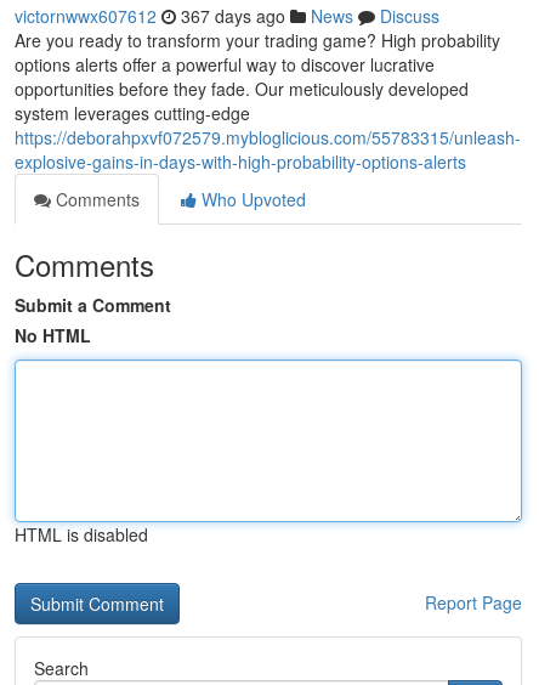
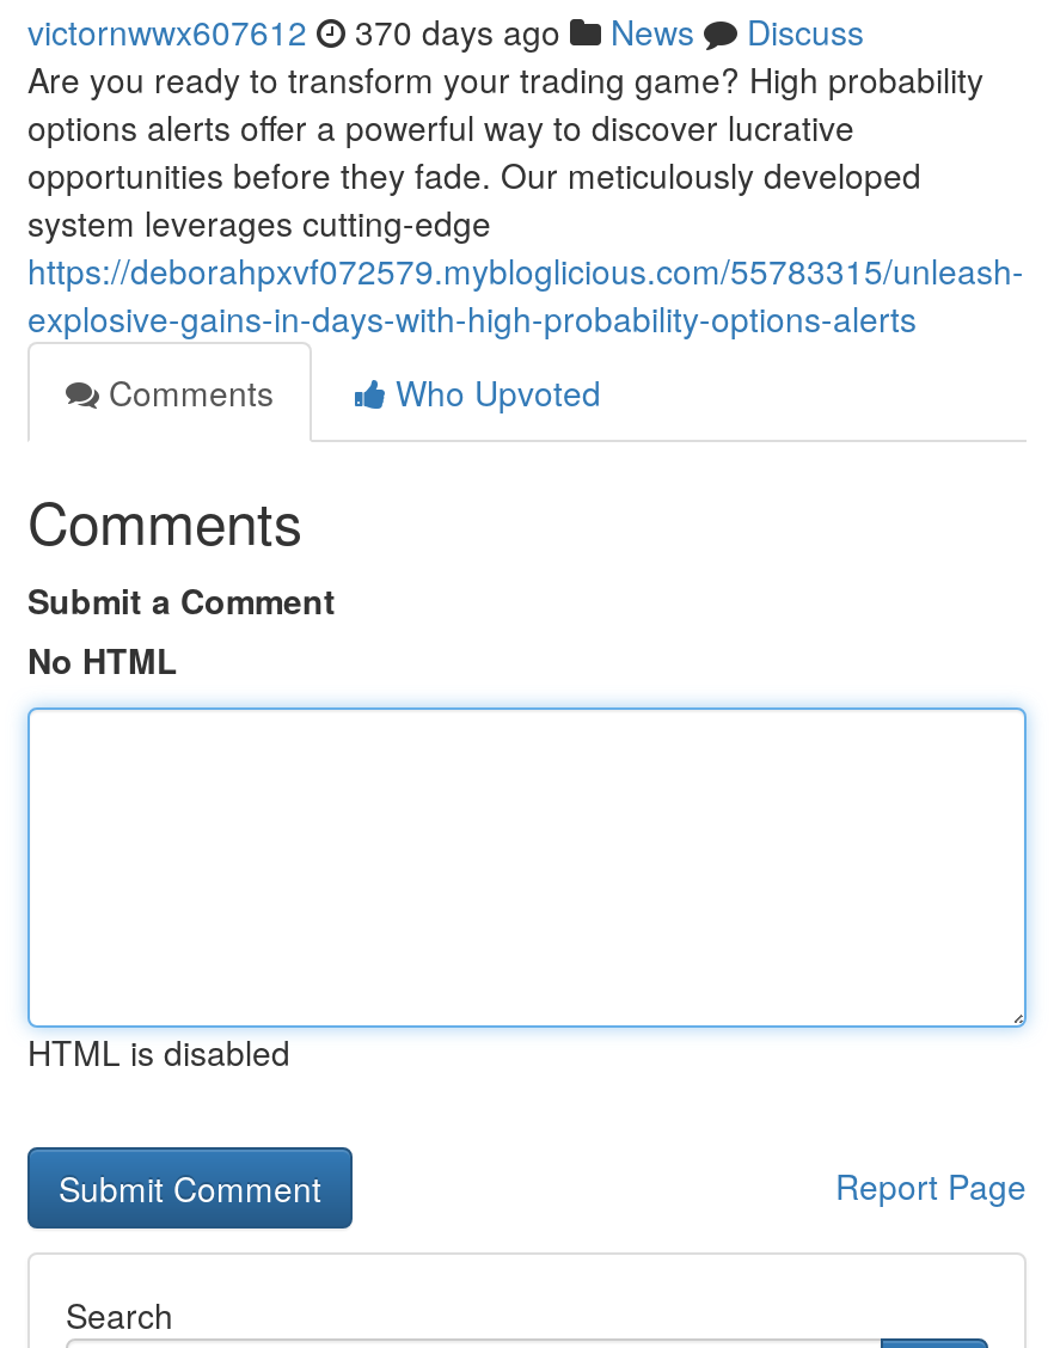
[15,4,439,28] victornwwx607612 367 days ago News Discuss -> [27,7,864,55] victornwwx607612 370 days ago News Discuss

